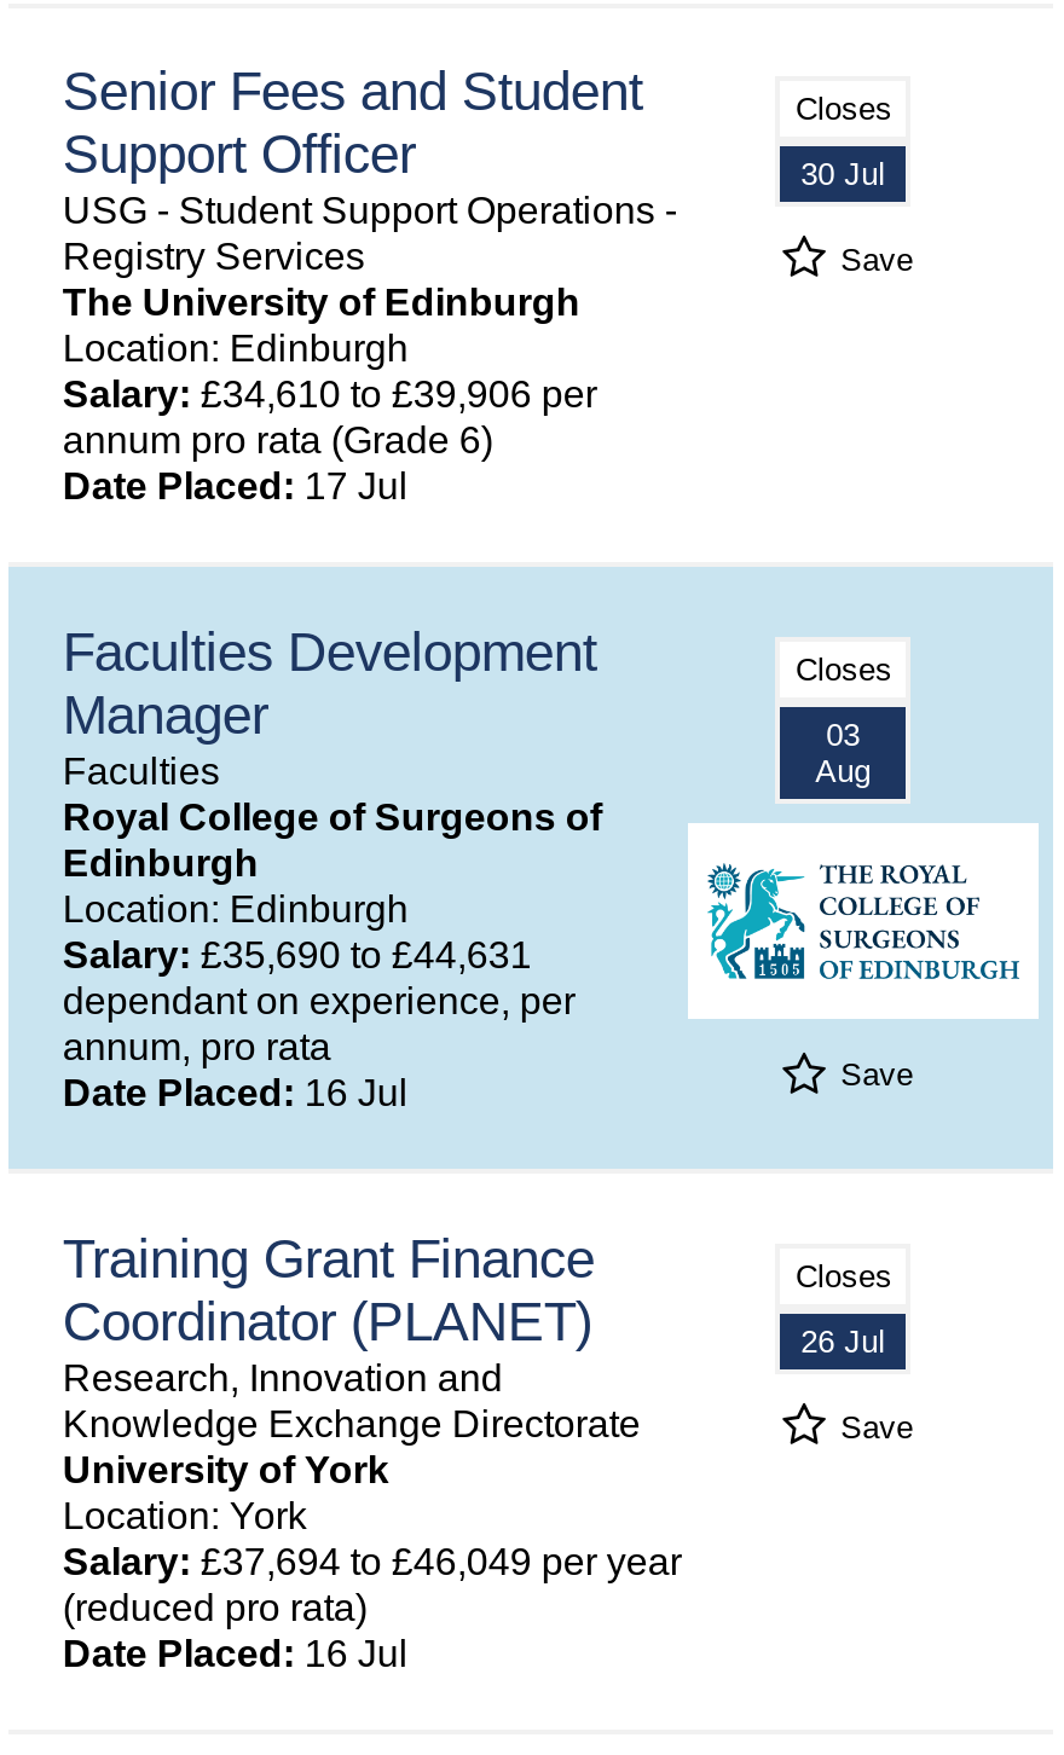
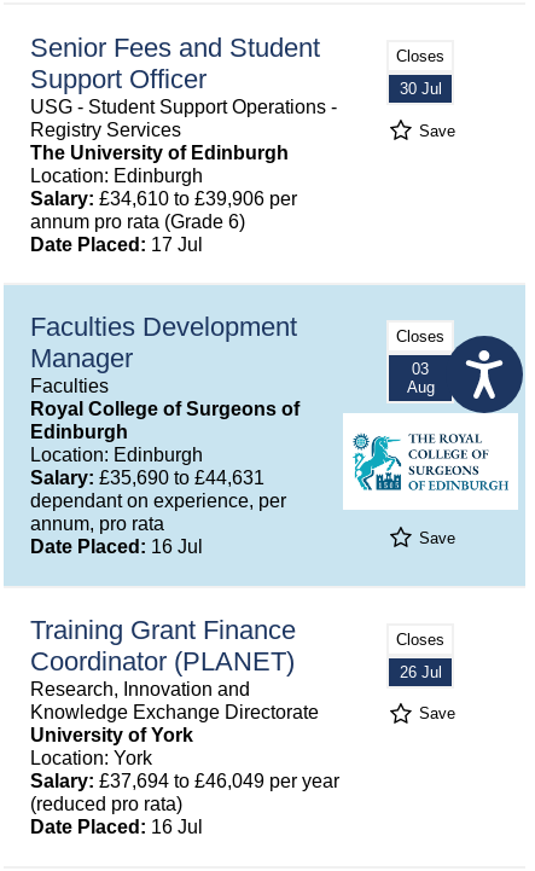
[785,670,1048,824] [image] -> [391,335,524,414] [image]

